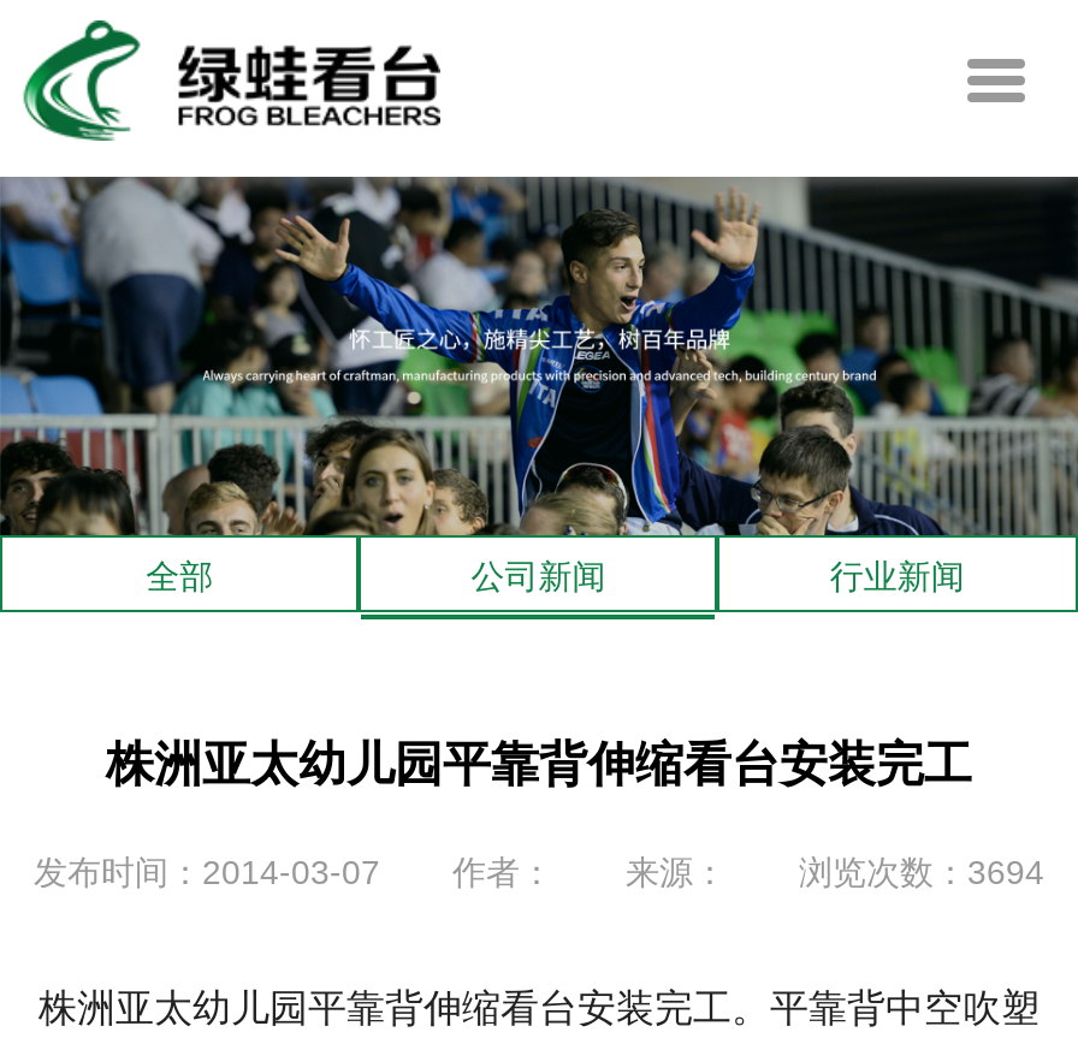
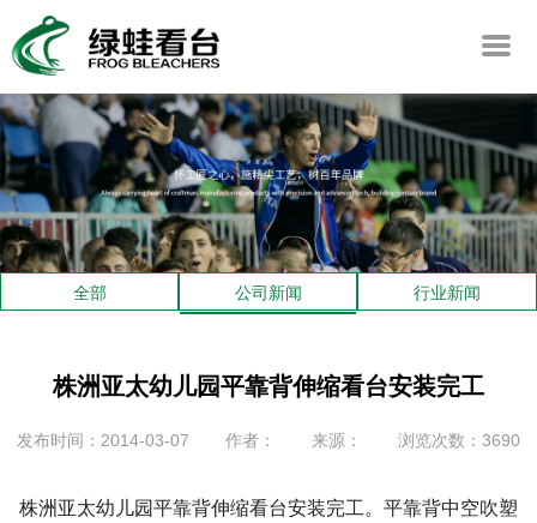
[34,853,1044,892] 发布时间：2014-03-07 作者： 来源： 浏览次数：3694 -> [17,431,520,450] 发布时间：2014-03-07 作者： 来源： 浏览次数：3690

